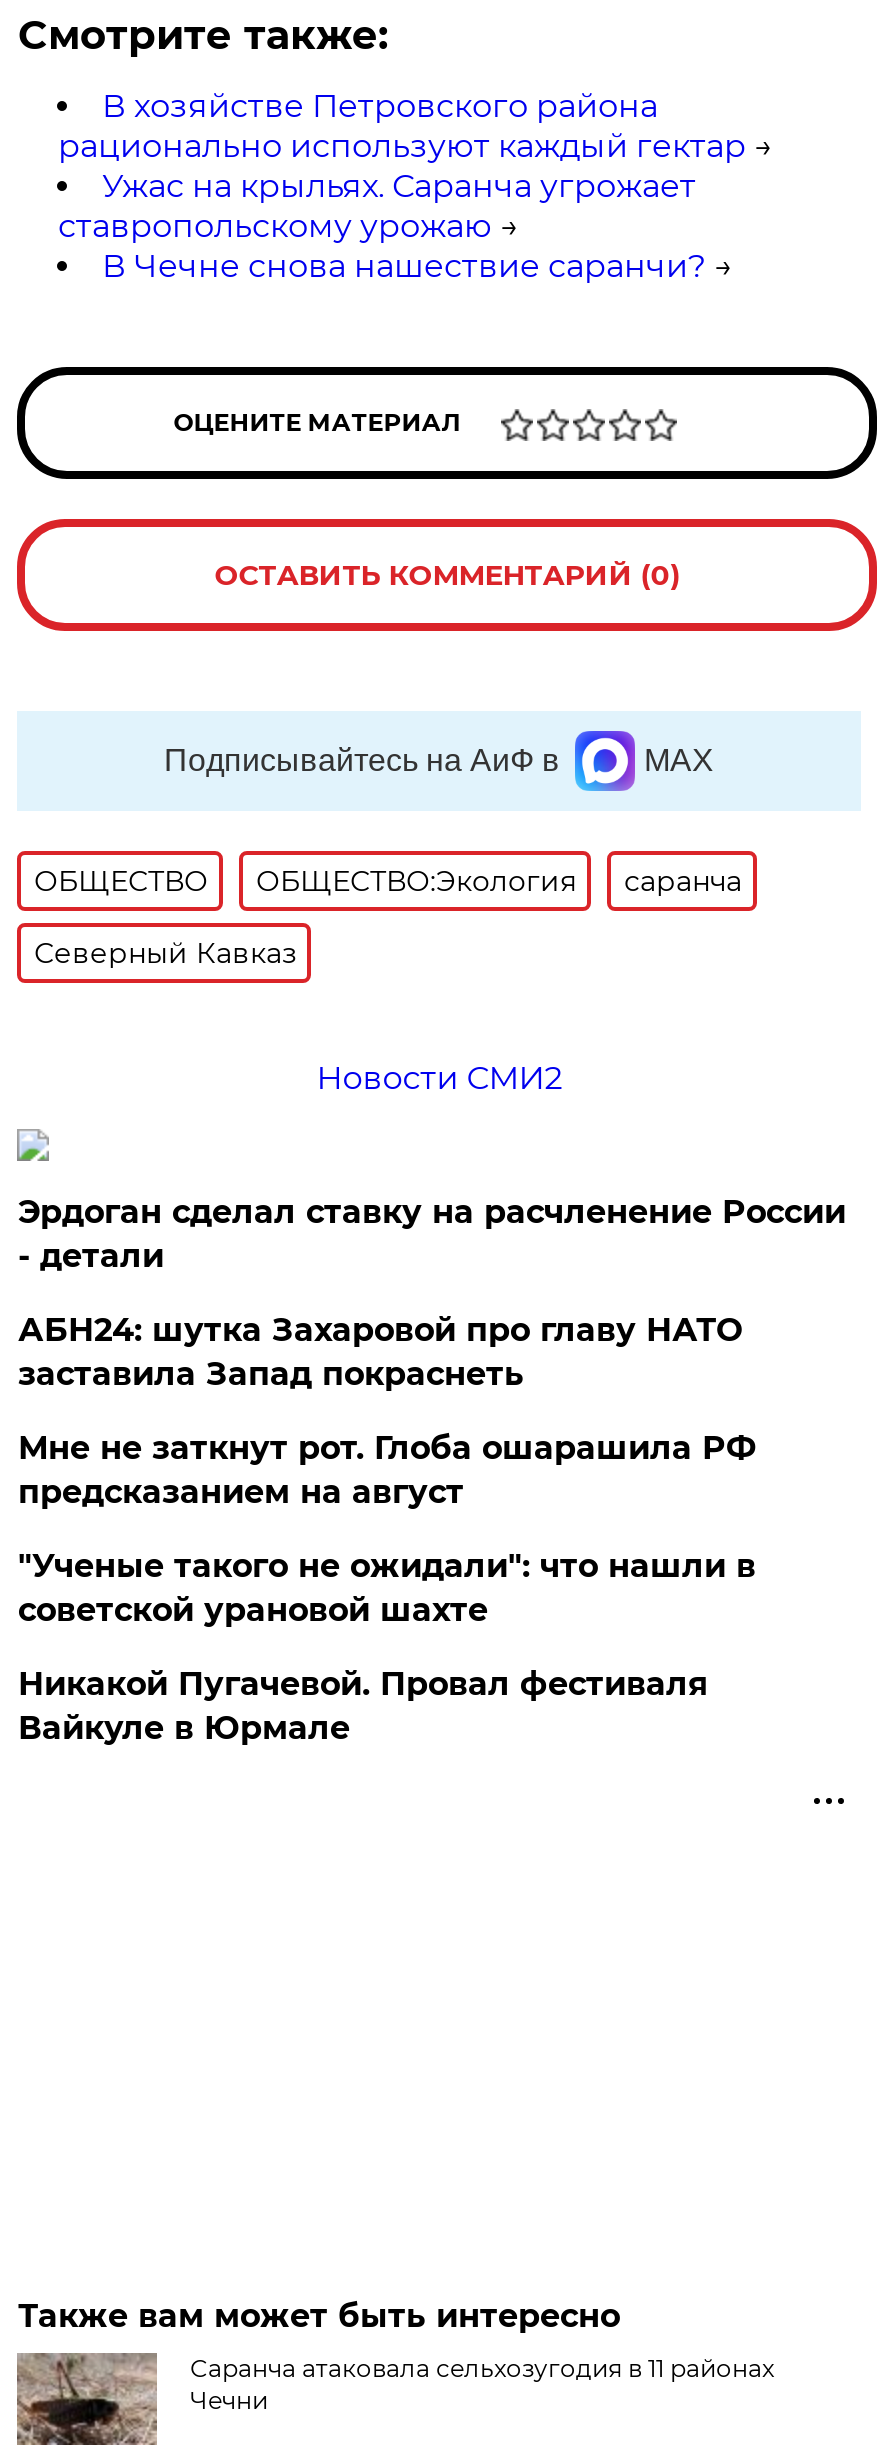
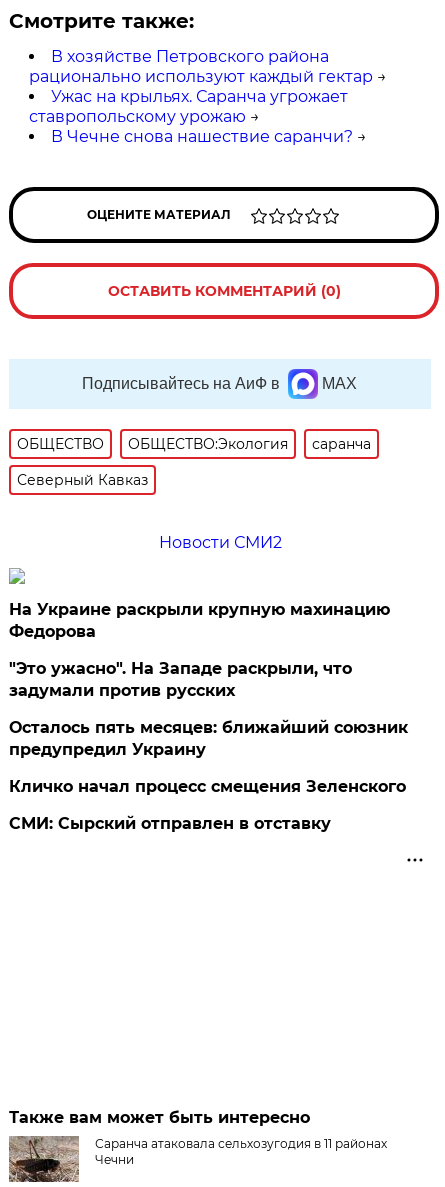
[18,1193,846,1275] Эрдоган сделал ставку на расчленение России | - детали -> [9,600,390,641] На Украине раскрыли крупную махинацию | Федорова
[18,1311,742,1393] АБН24: шутка Захаровой про главу НАТО | заставила Запад покраснеть -> [9,659,352,700] "Это ужасно". На Западе раскрыли, что | задумали против русских
[18,1429,756,1511] Мне не заткнут рот. Глоба ошарашила РФ | предсказанием на август -> [9,718,408,759] Осталось пять месяцев: ближайший союзник | предупредил Украину
[18,1547,756,1629] "Ученые такого не ожидали": что нашли в | советской урановой шахте -> [9,777,406,796] Кличко начал процесс смещения Зеленского
[18,1665,708,1747] Никакой Пугачевой. Провал фестиваля | Вайкуле в Юрмале -> [9,814,331,833] СМИ: Сырский отправлен в отставку

